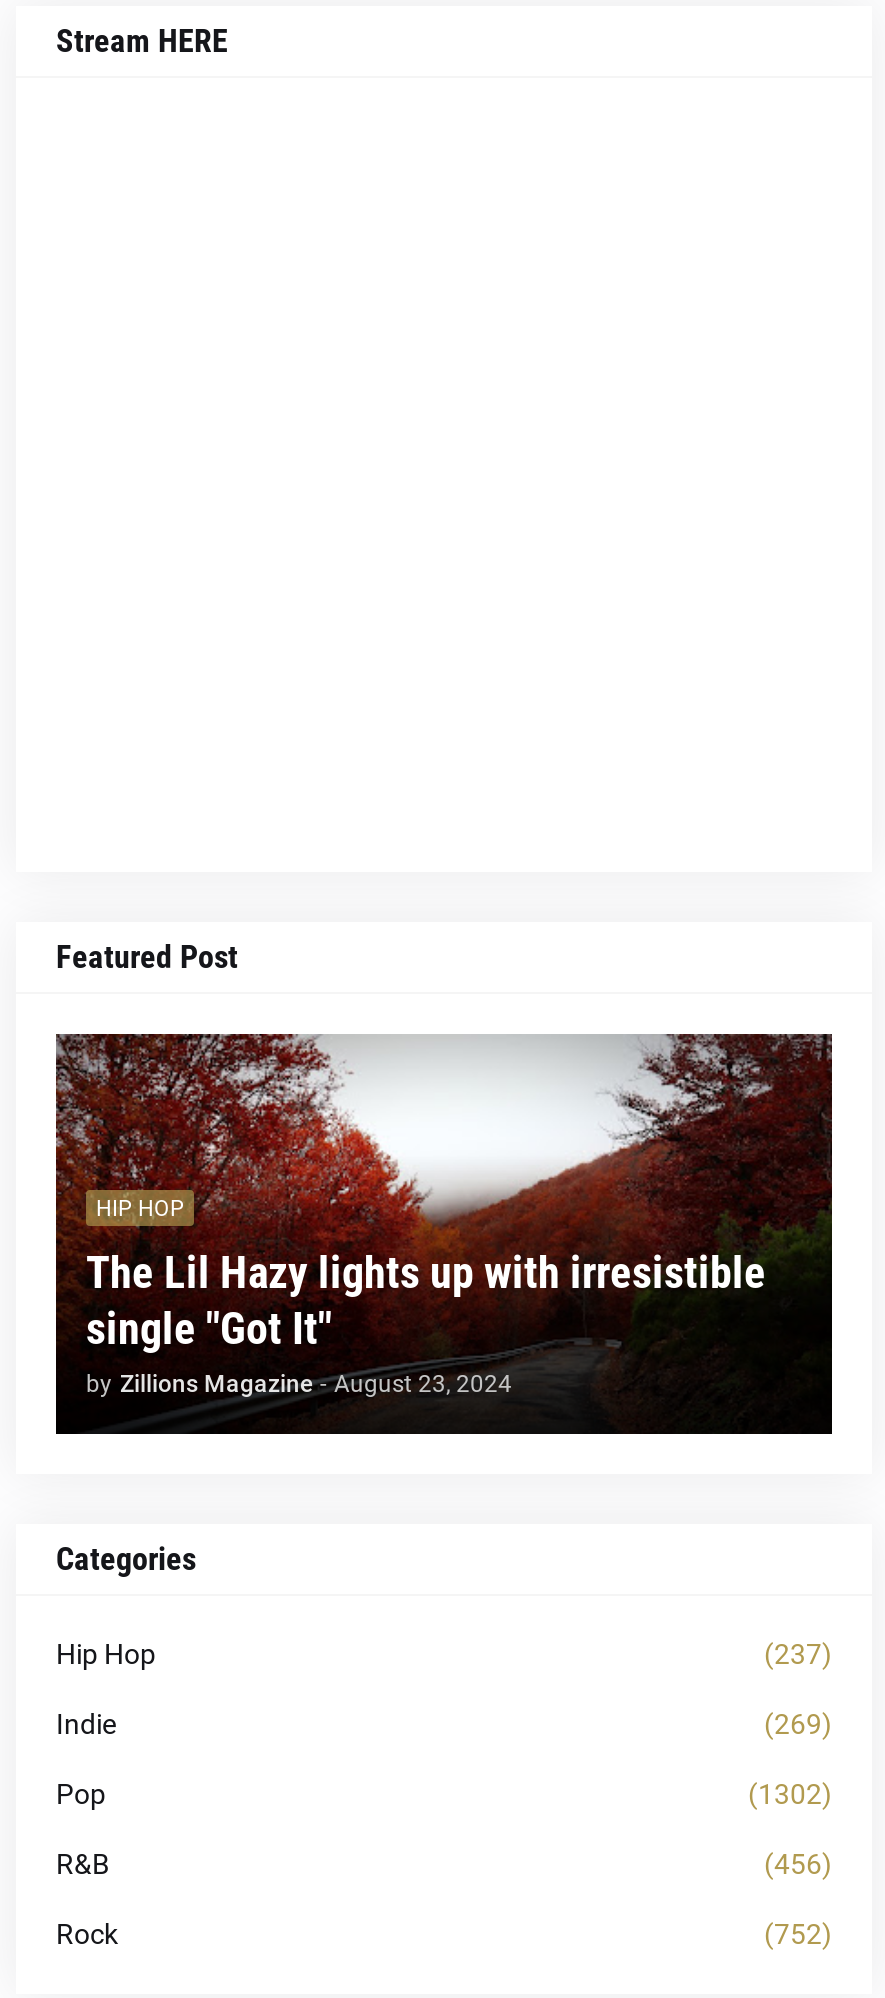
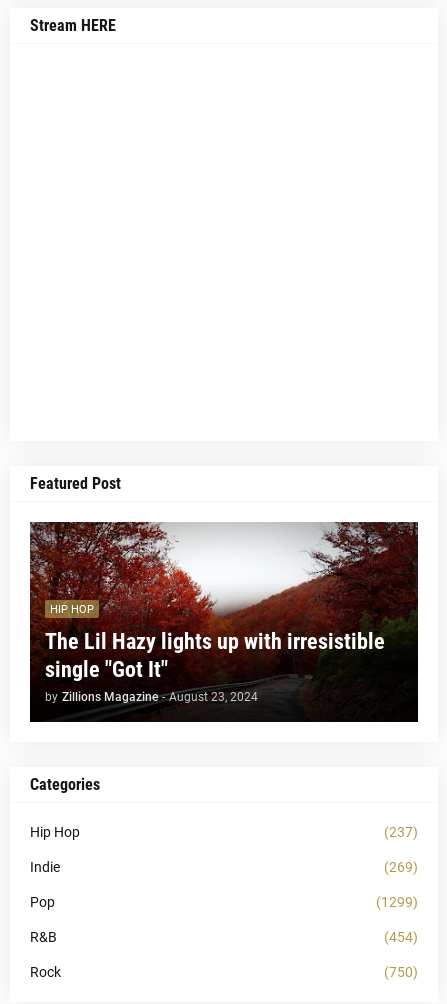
[748,1779,832,1811] (1302) -> [376,894,418,910] (1299)
[764,1849,832,1881] (456) -> [384,929,418,945] (454)
[764,1919,832,1951] (752) -> [384,964,418,980] (750)

